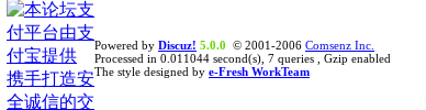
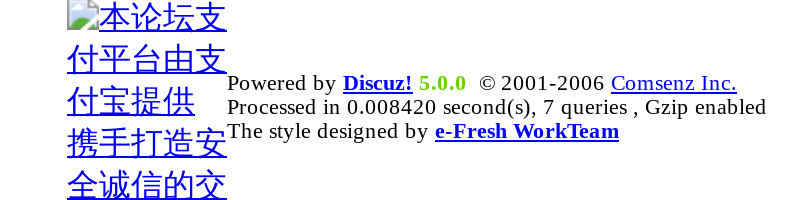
[94,52,391,65] Processed in 0.011044 second(s), 7 queries , Gzip enabled -> [227,94,767,118] Processed in 0.008420 second(s), 7 queries , Gzip enabled

